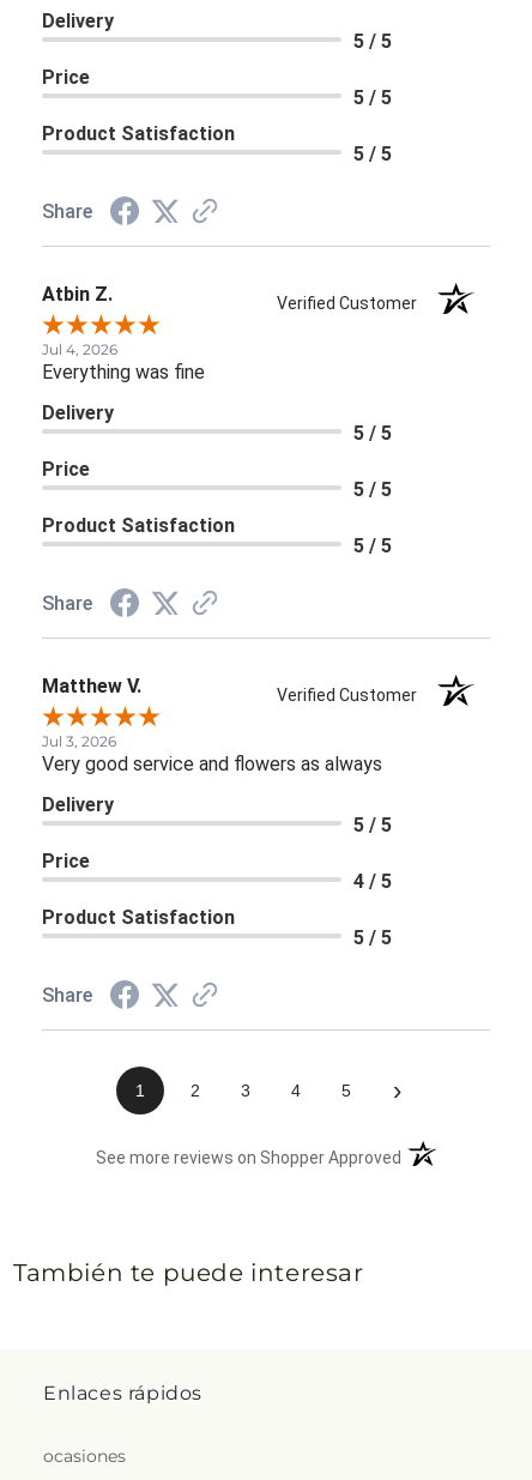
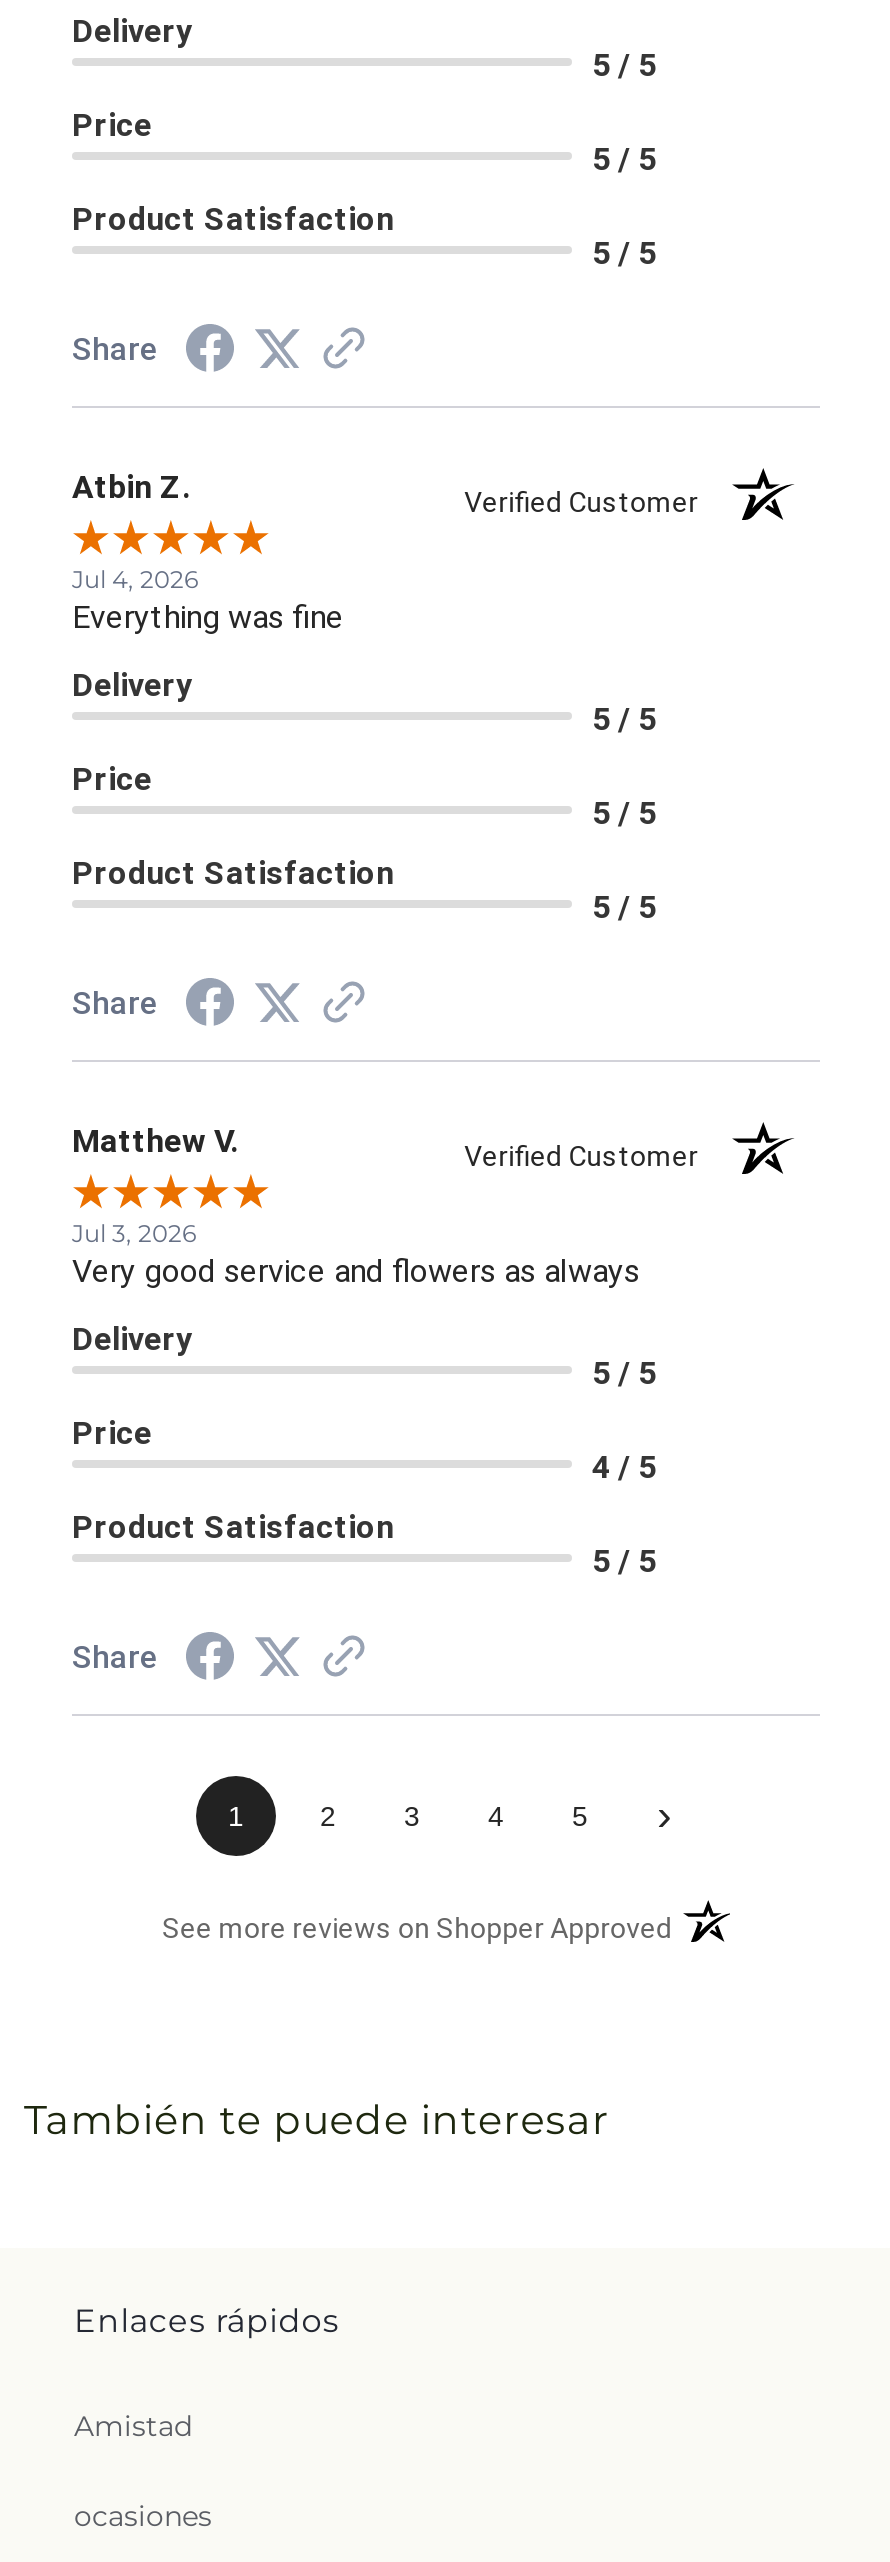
none -> [74,2408,192,2444] Amistad

